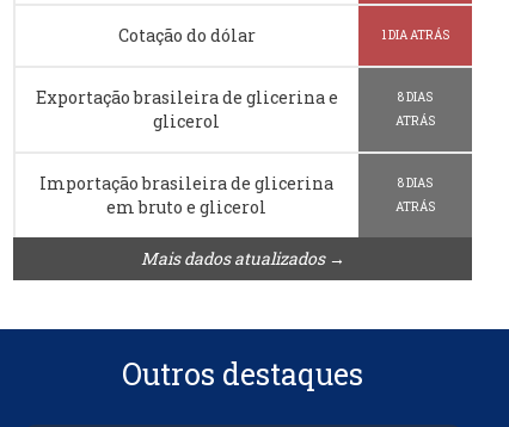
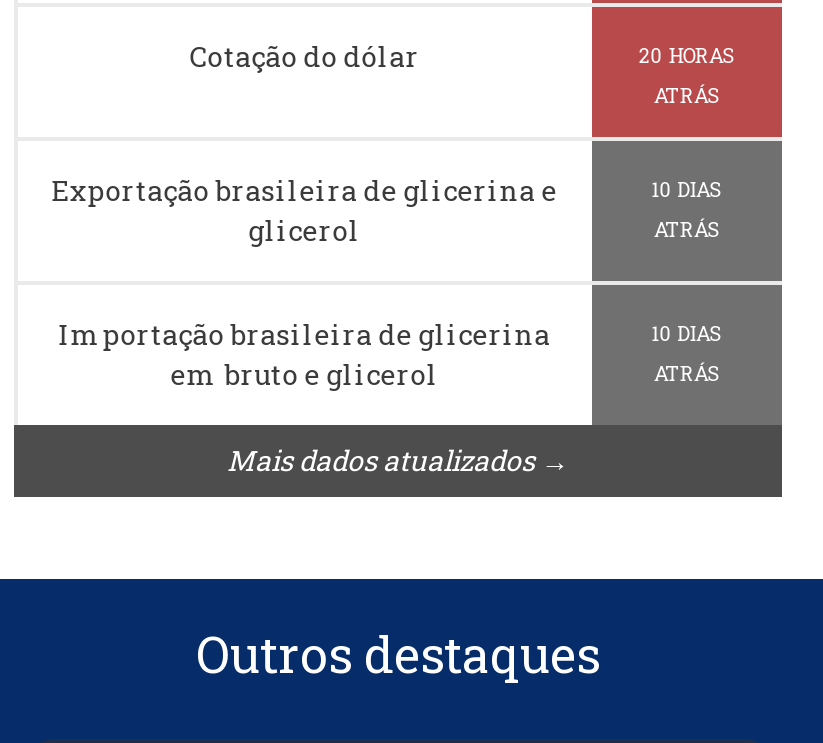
[381,27,449,43] 1 DIA ATRÁS -> [638,42,734,108] 20 HORAS | ATRÁS
[398,89,432,105] 8 DIAS -> [652,176,722,202] 10 DIAS
[398,175,432,190] 8 DIAS -> [652,320,722,346] 10 DIAS

